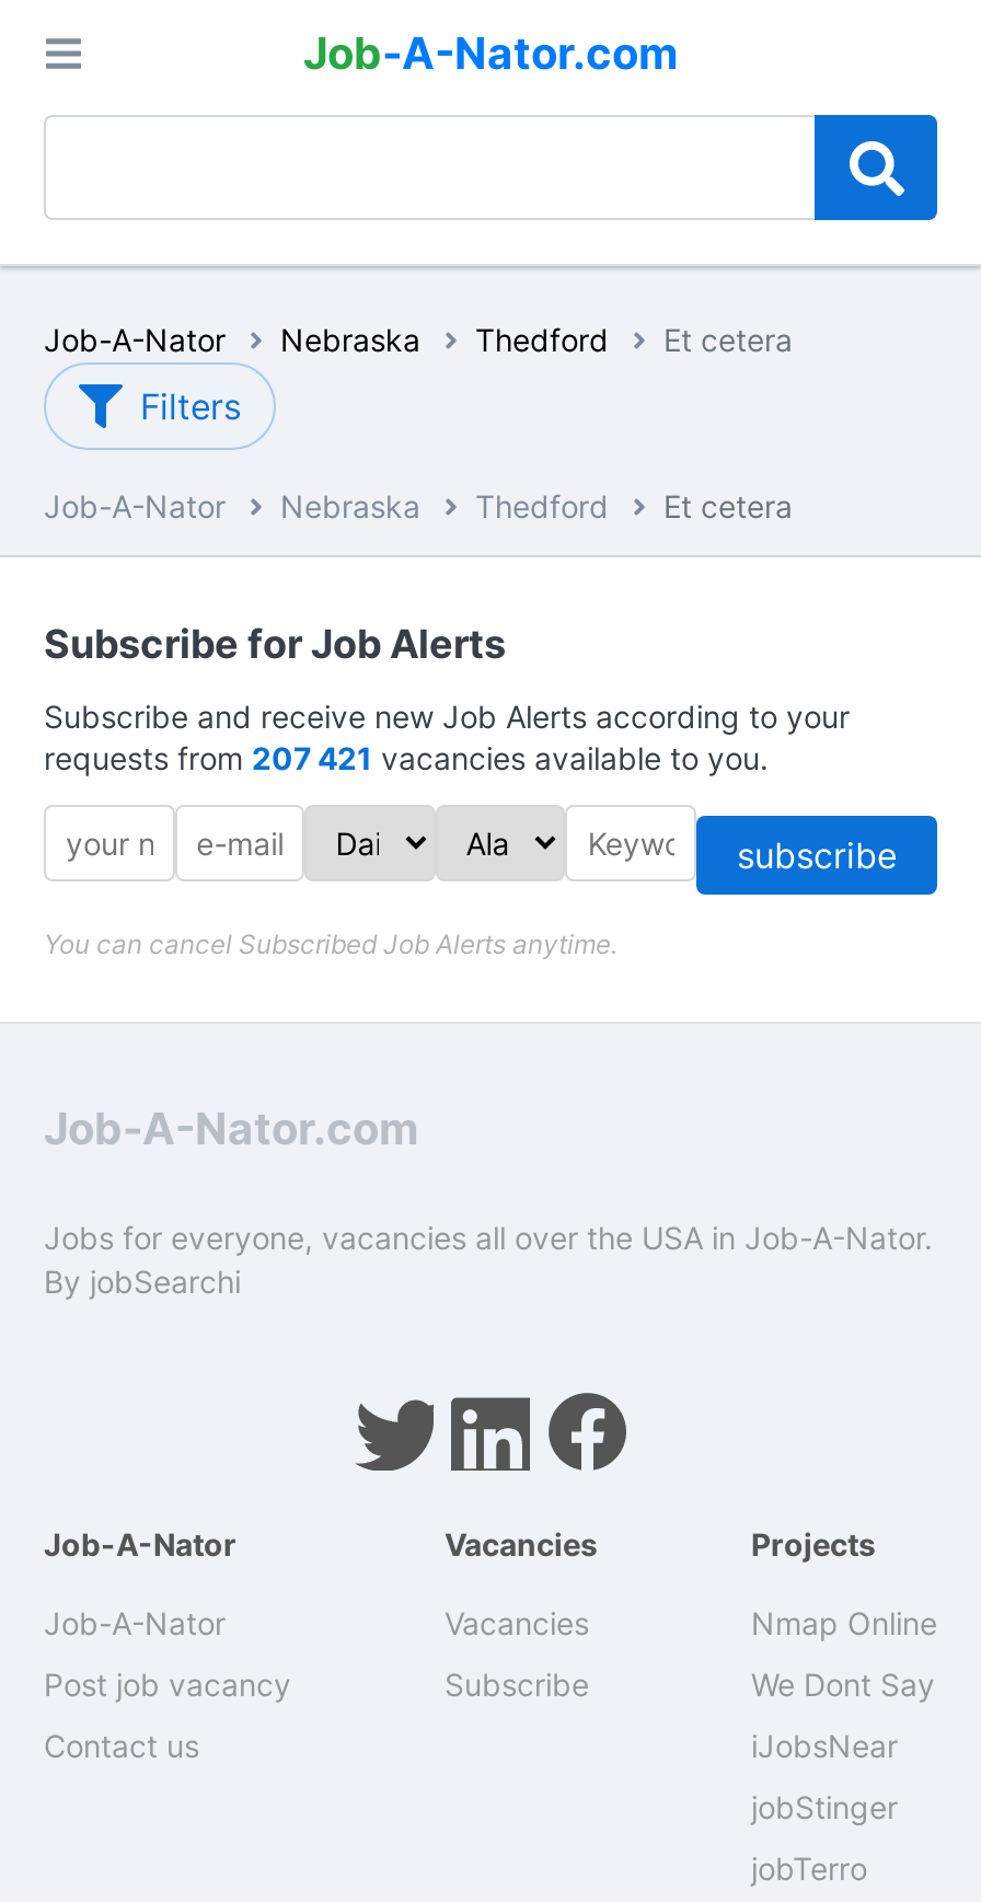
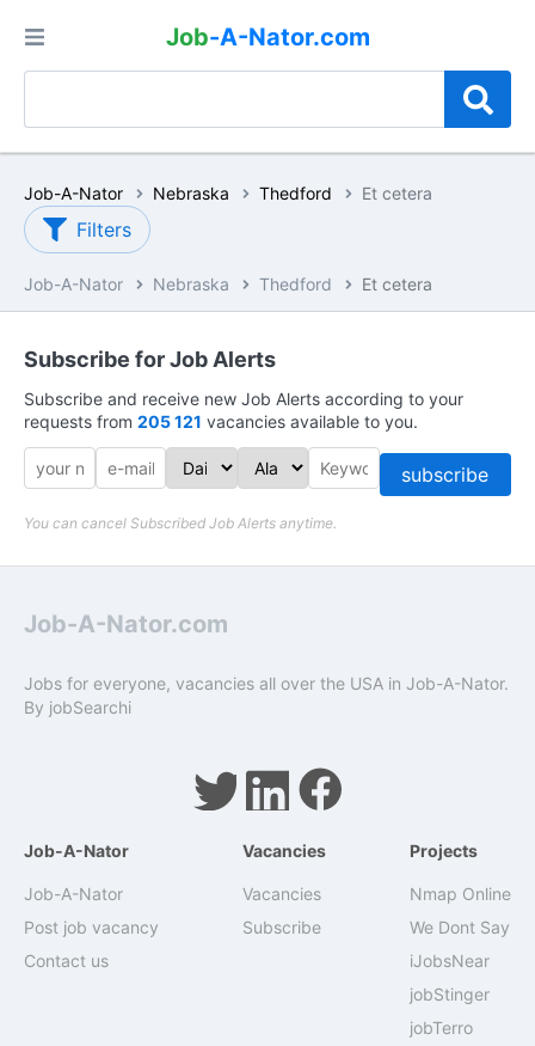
[44,739,769,776] requests from 207 421 vacancies available to you. -> [24,411,418,432] requests from 205 121 vacancies available to you.

